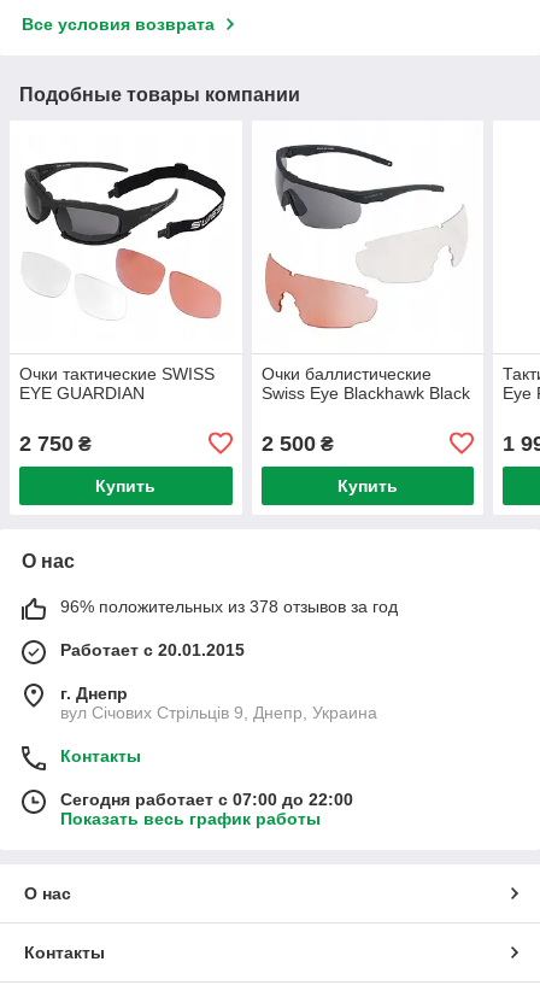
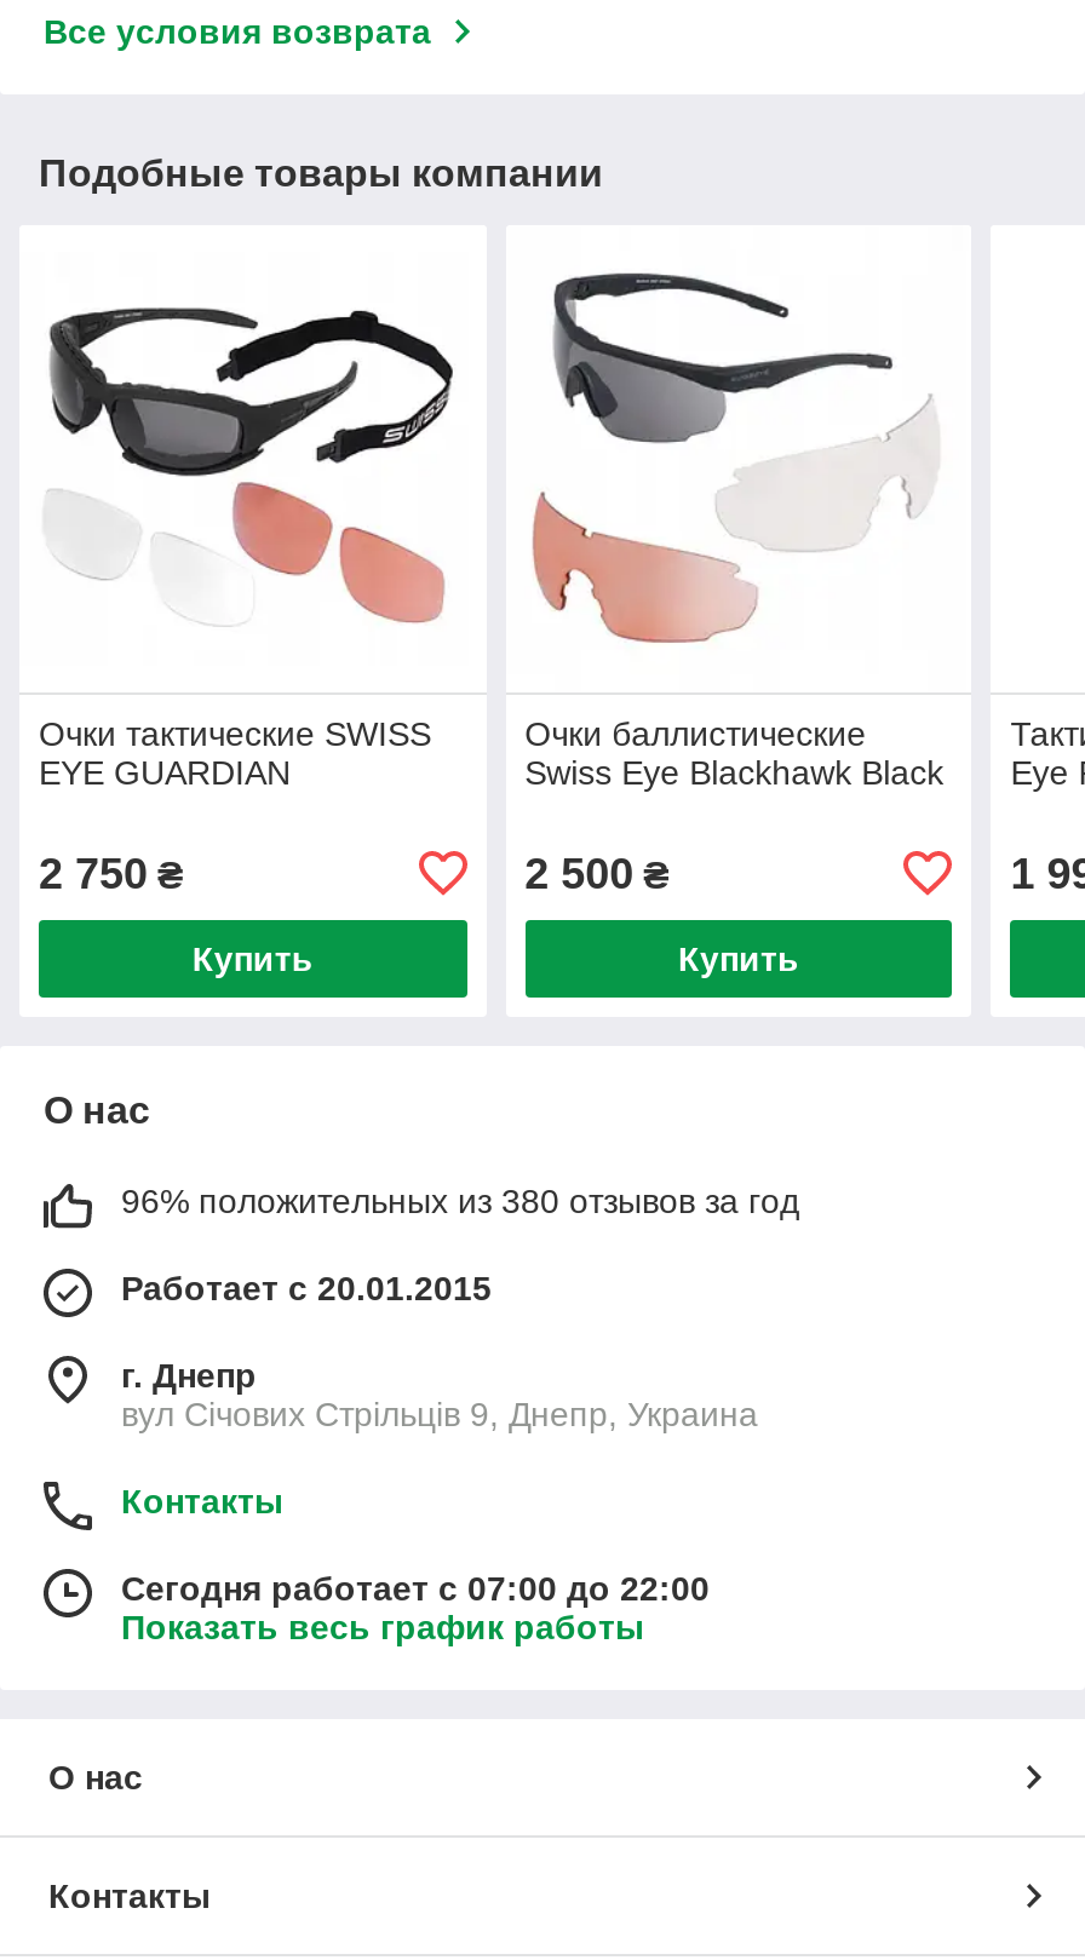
[60,597,398,616] 96% положительных из 378 отзывов за год -> [121,1181,799,1220] 96% положительных из 380 отзывов за год

